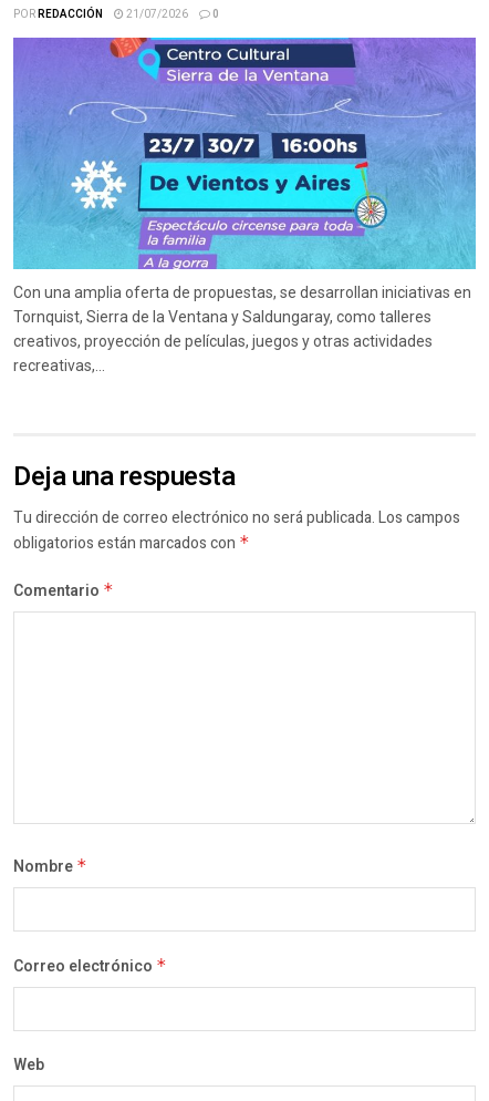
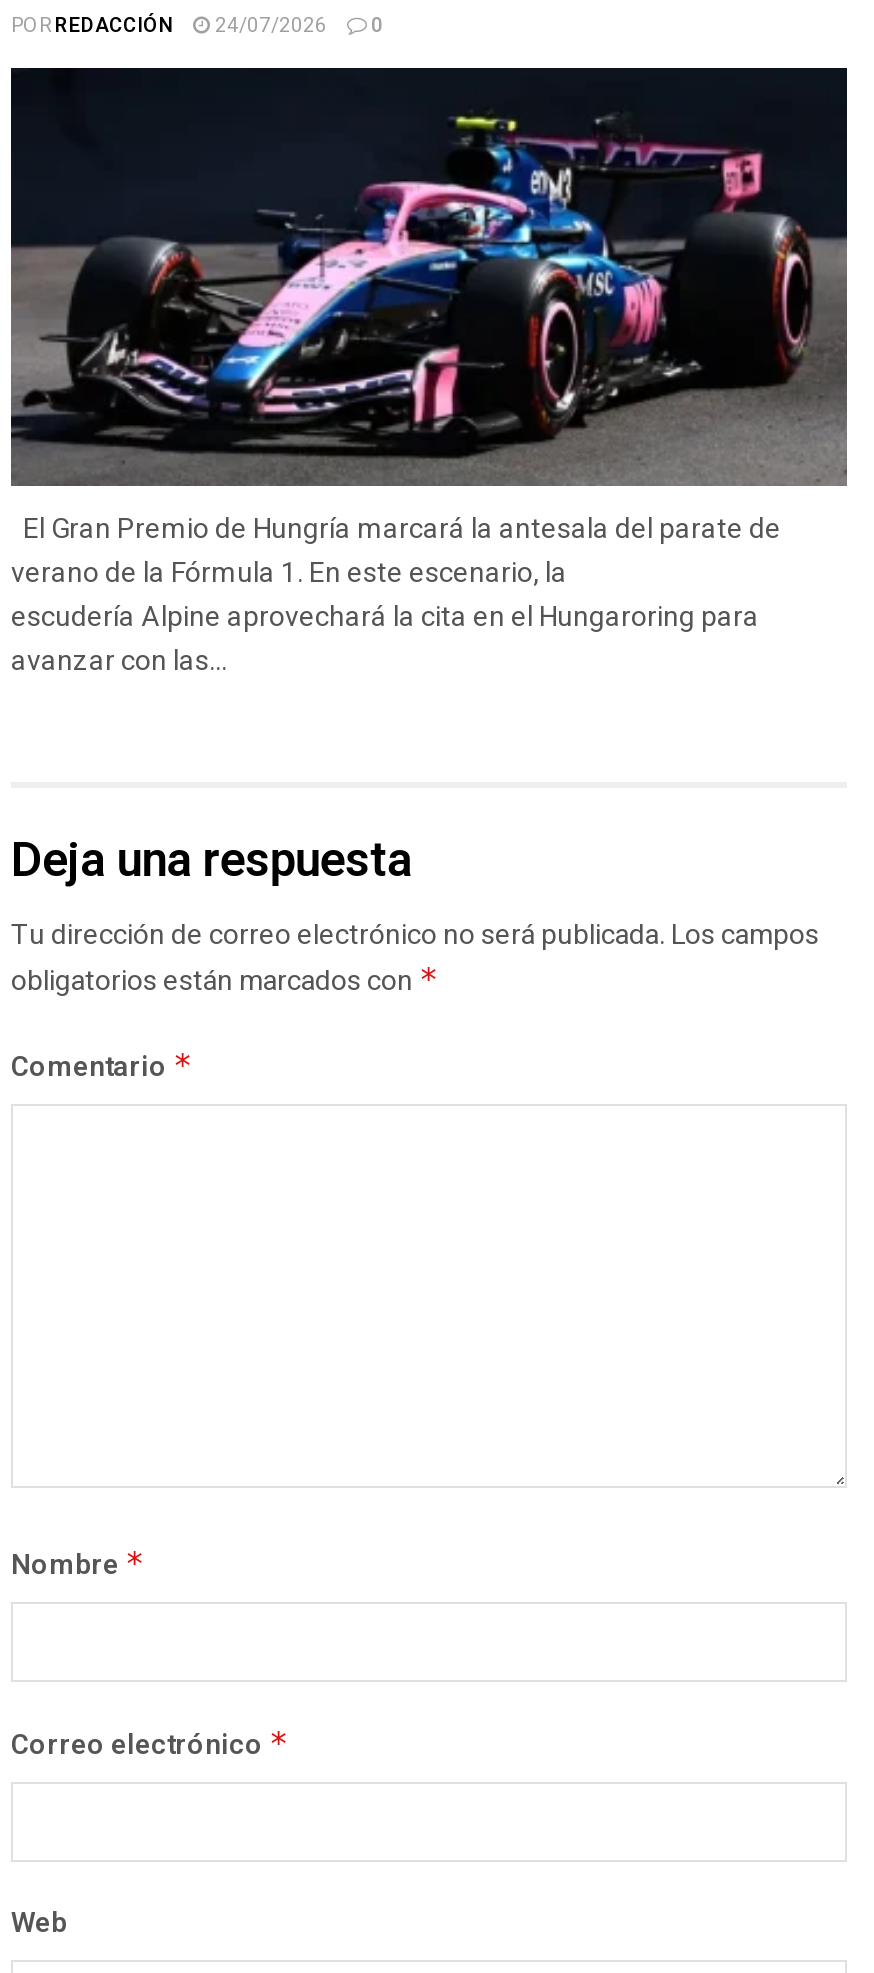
[124,6,188,22] 21/07/2026 -> [211,11,327,39] 24/07/2026
[12,37,477,374] [image] | Con una amplia oferta de propuestas, se desarrollan iniciativas en | Tornquist, Sierra de la Ventana y Saldungaray, como talleres | creativos, proyección de películas, juegos y otras actividades | recreativas,... -> [9,66,849,675] [image] | El Gran Premio de Hungría marcará la antesala del parate de | verano de la Fórmula 1. En este escenario, la | escudería Alpine aprovechará la cita en el Hungaroring para | avanzar con las...

